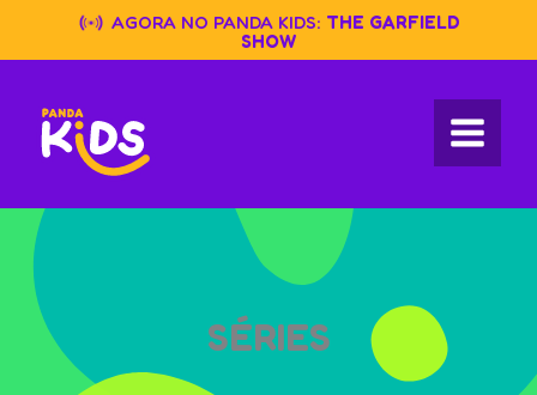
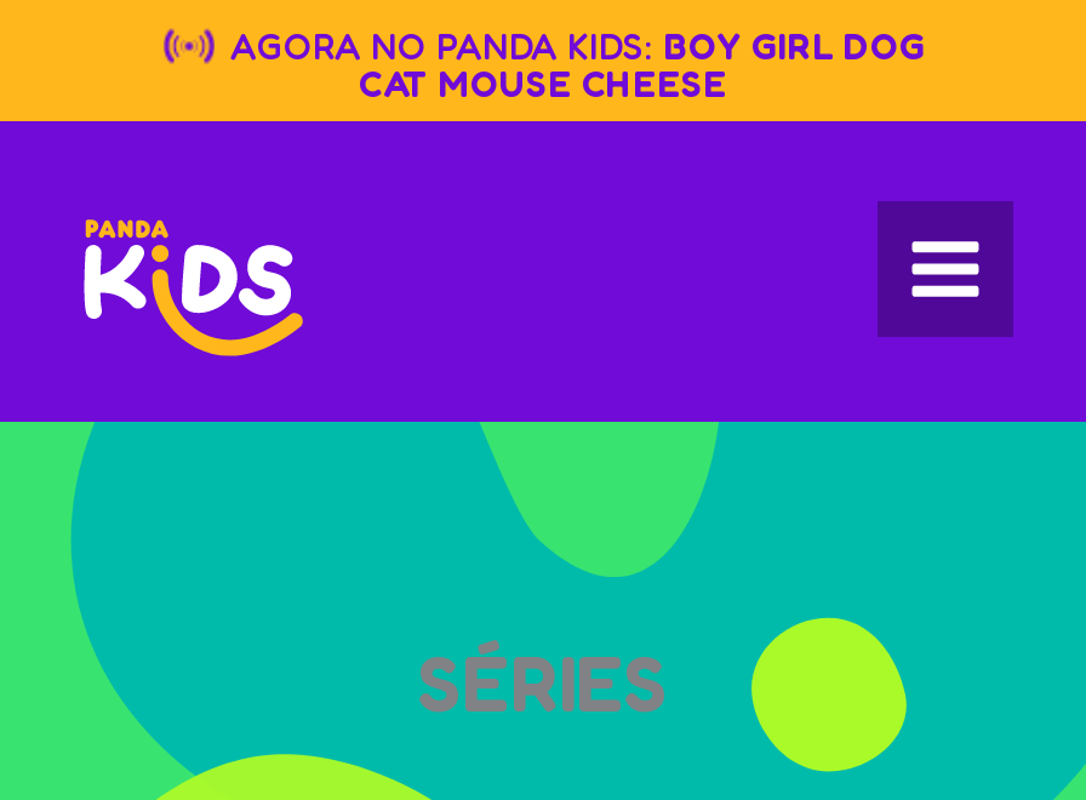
[111,11,460,53] AGORA NO PANDA KIDS: THE GARFIELD | SHOW -> [230,22,926,107] AGORA NO PANDA KIDS: BOY GIRL DOG | CAT MOUSE CHEESE

